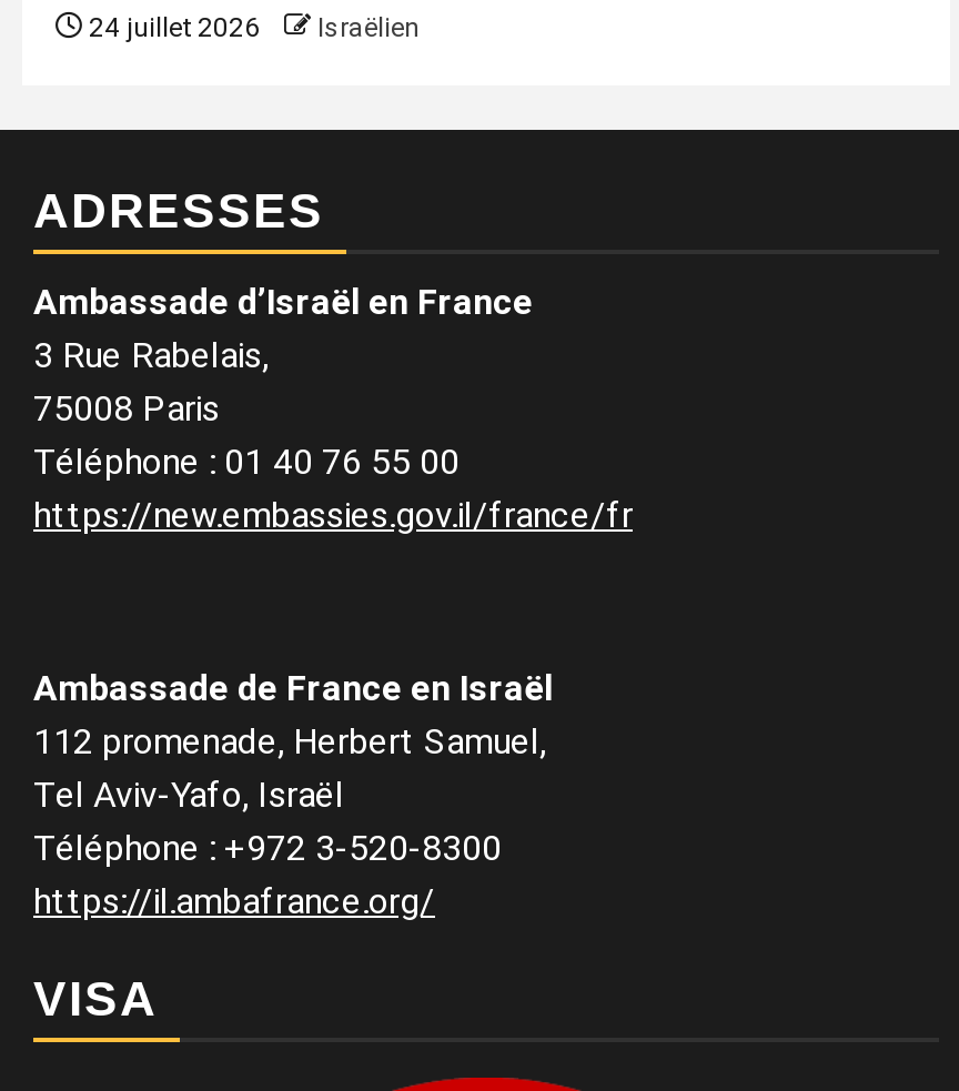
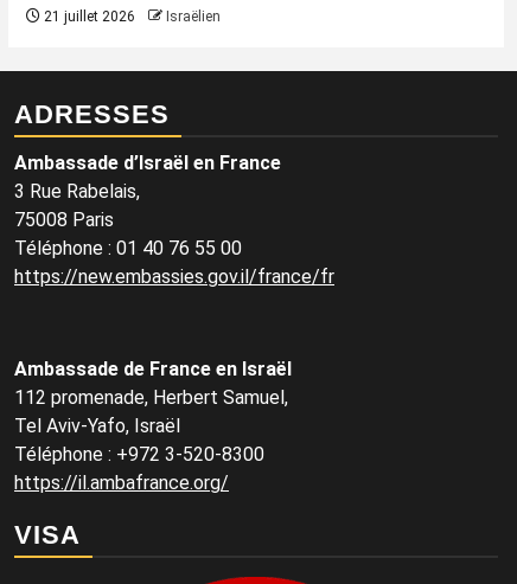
[82,12,420,43] 24 juillet 2026 Israëlien -> [40,8,221,25] 21 juillet 2026 Israëlien

